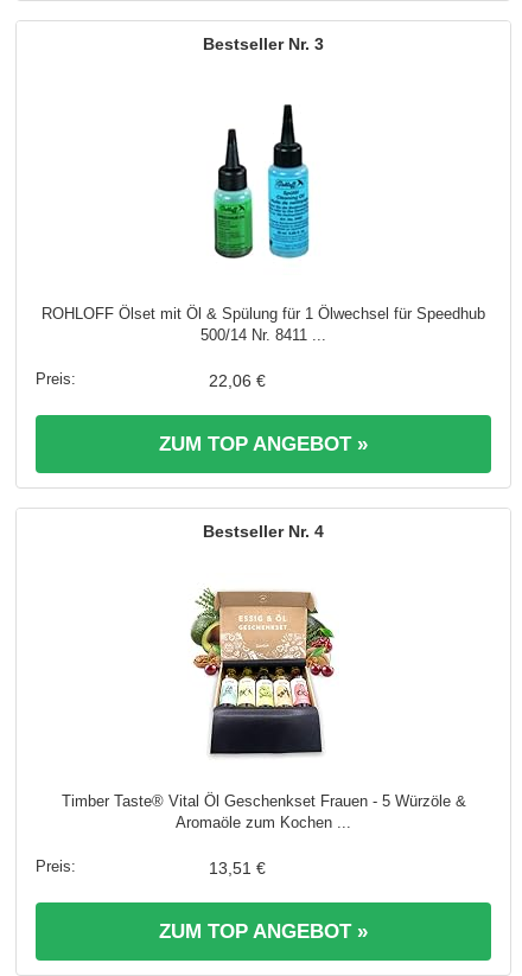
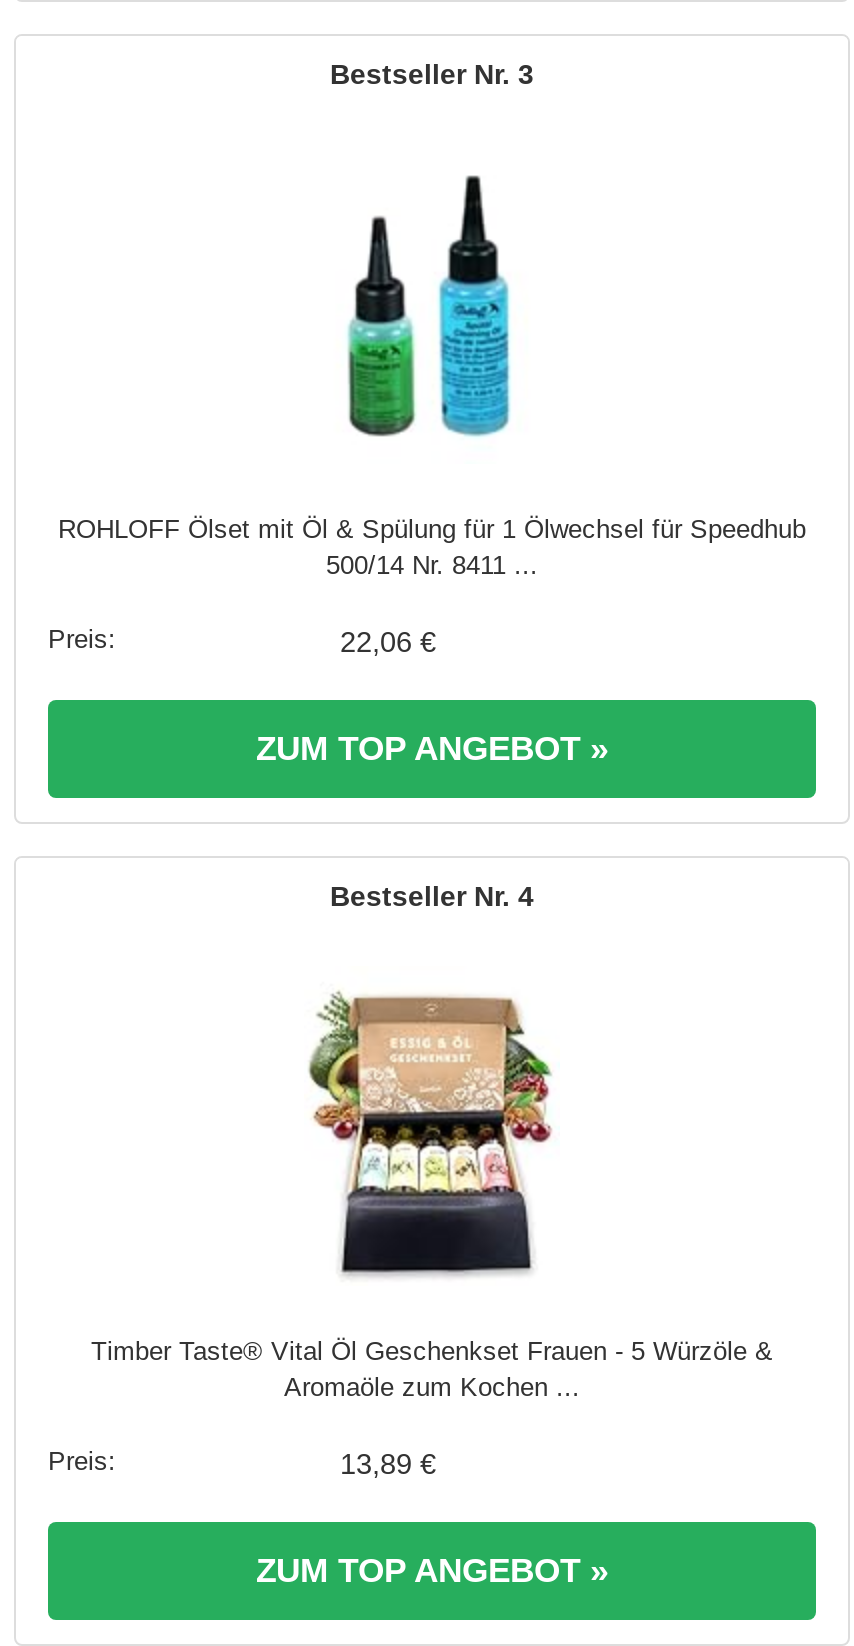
[209,858,266,877] 13,51 € -> [340,1448,436,1480] 13,89 €

